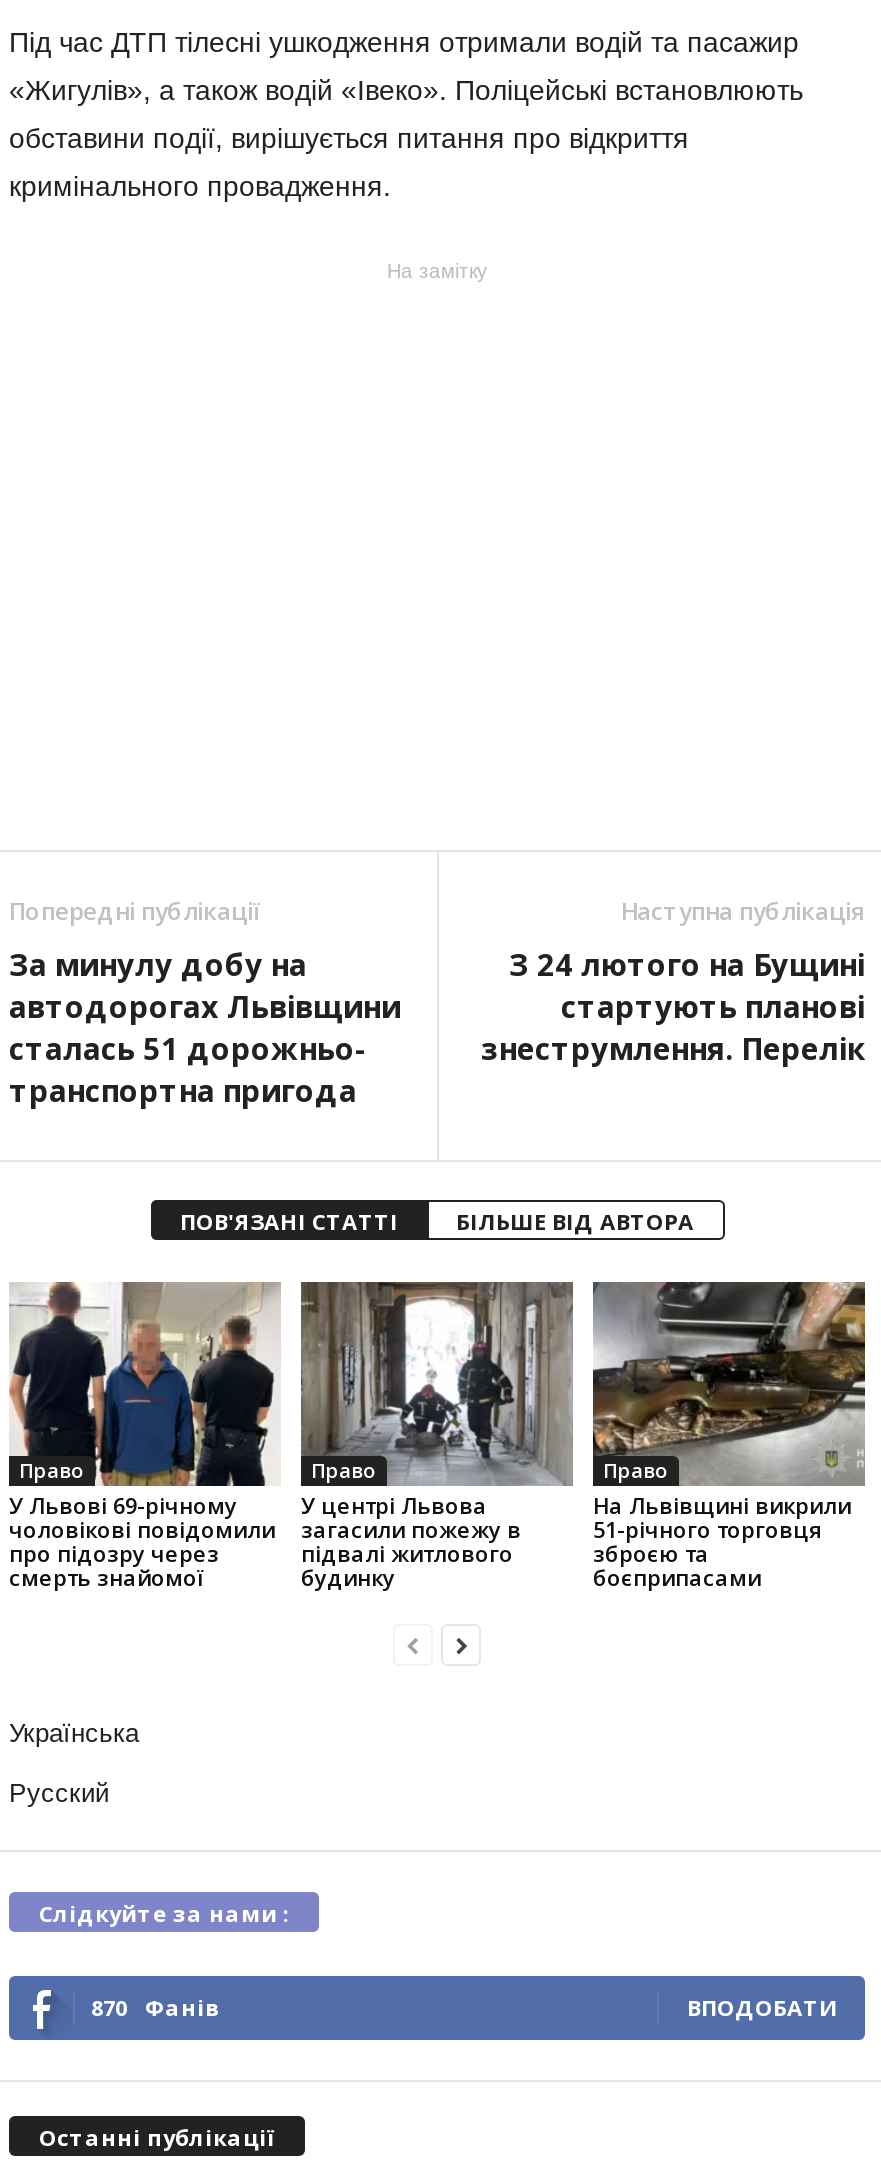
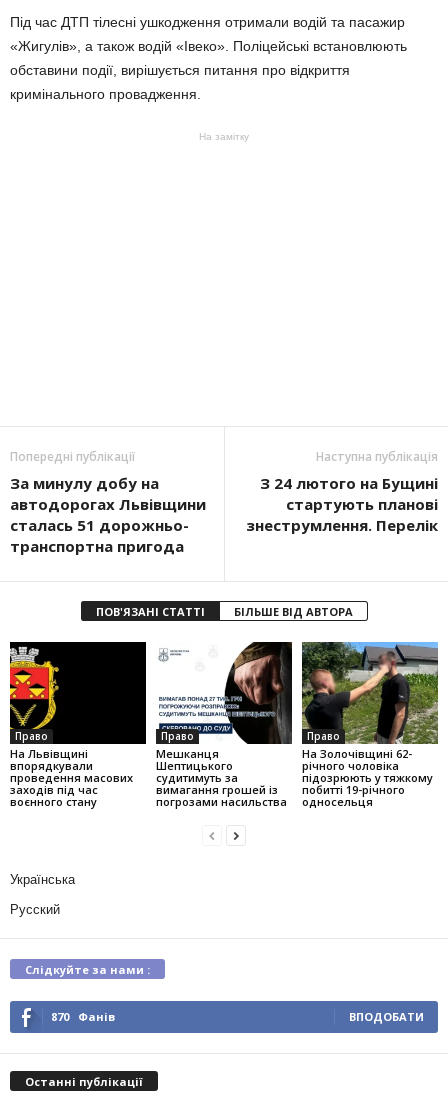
[9,1280,281,1592] [image] | У Львові 69-річному | чоловікові повідомили | про підозру через | смерть знайомої -> [9,641,147,809] [image] | На Львівщині | впорядкували | проведення масових | заходів під час | воєнного стану
[299,1280,575,1592] [image] | У центрі Львова | загасили пожежу в | підвалі житлового | будинку -> [156,642,292,809] [image] | Мешканця | Шептицького | судитимуть за | вимагання грошей із | погрозами насильства
[591,1280,867,1592] [image] | На Львівщині викрили | 51-річного торговця | зброєю та | боєприпасами -> [301,641,439,809] [image] | На Золочівщині 62- | річного чоловіка | підозрюють у тяжкому | побитті 19-річного | односельця

